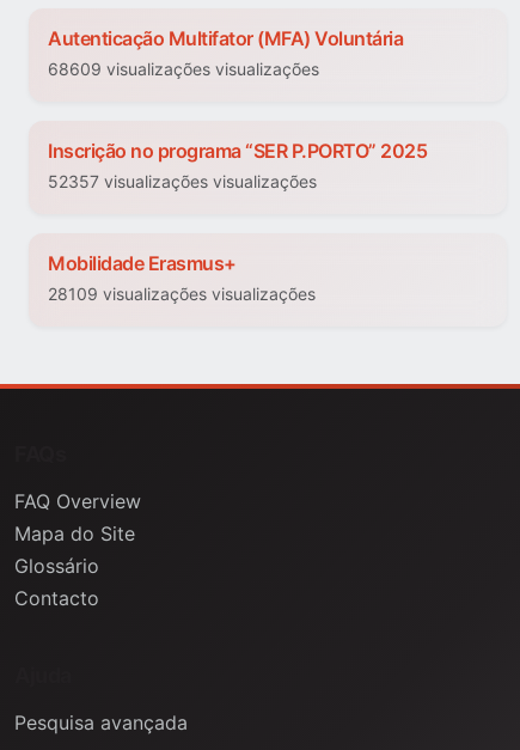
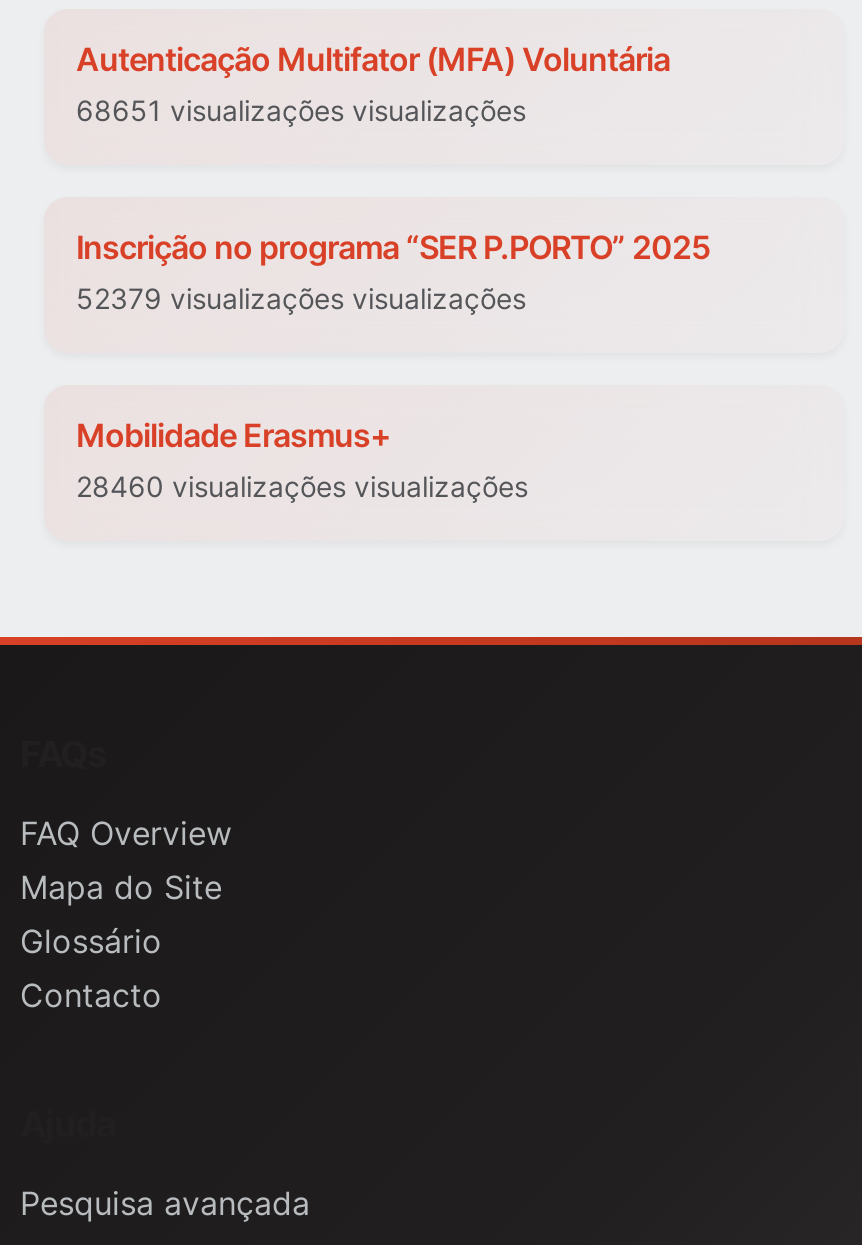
[48,59,319,80] 68609 visualizações visualizações -> [76,94,526,128] 68651 visualizações visualizações
[48,172,317,192] 52357 visualizações visualizações -> [76,282,526,316] 52379 visualizações visualizações
[48,284,316,304] 28109 visualizações visualizações -> [76,470,528,504] 28460 visualizações visualizações

